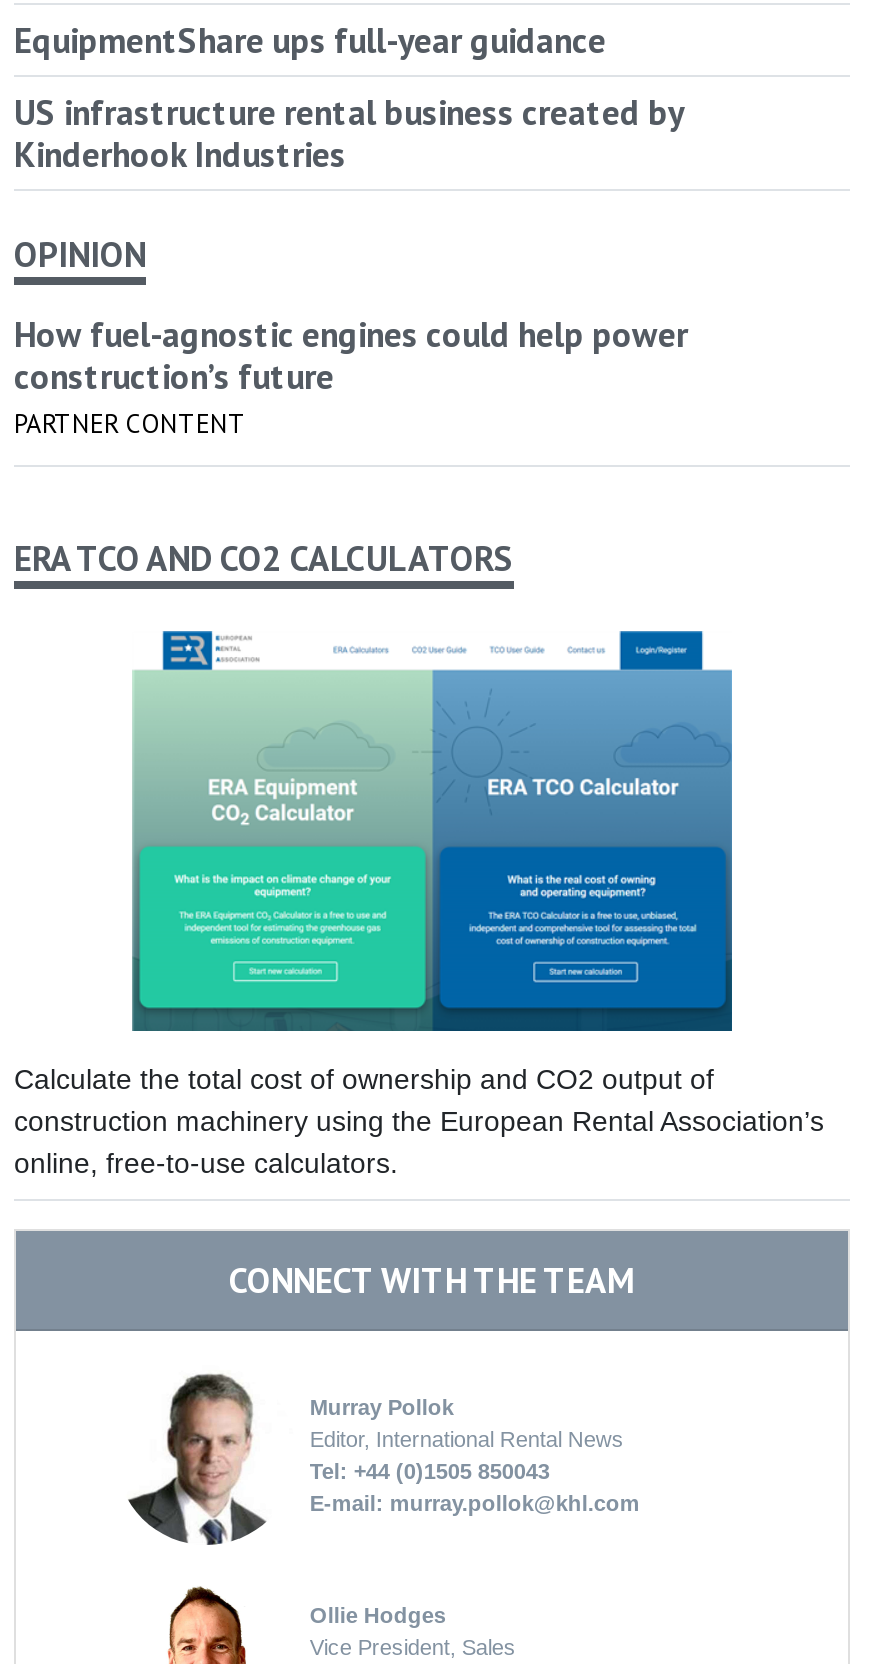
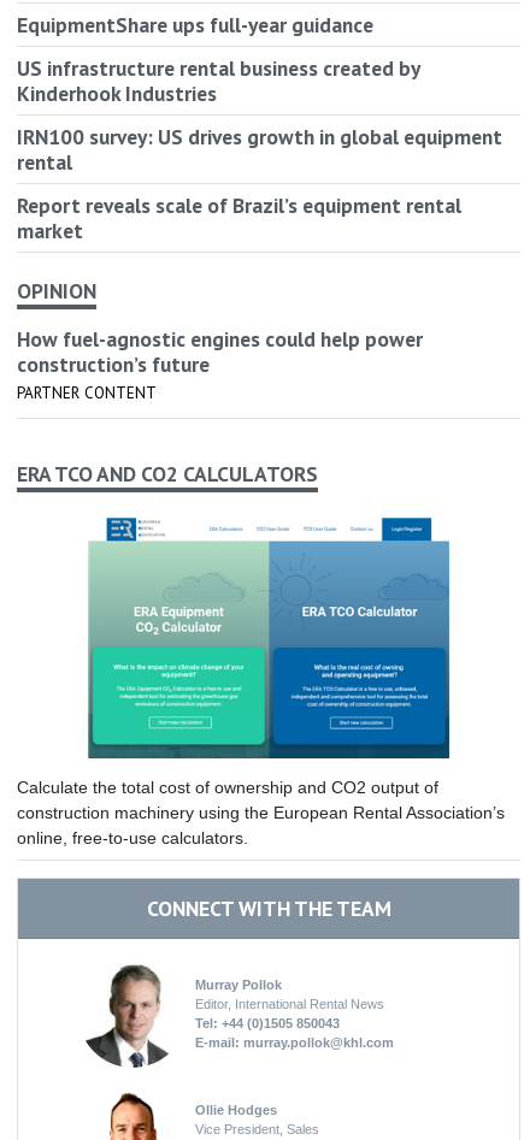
none -> [17,123,502,244] IRN100 survey: US drives growth in global equipment | rental | Report reveals scale of Brazil’s equipment rental | market

